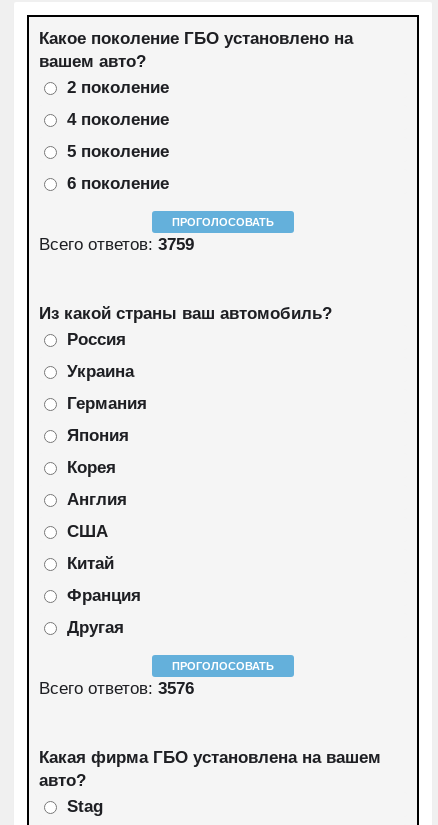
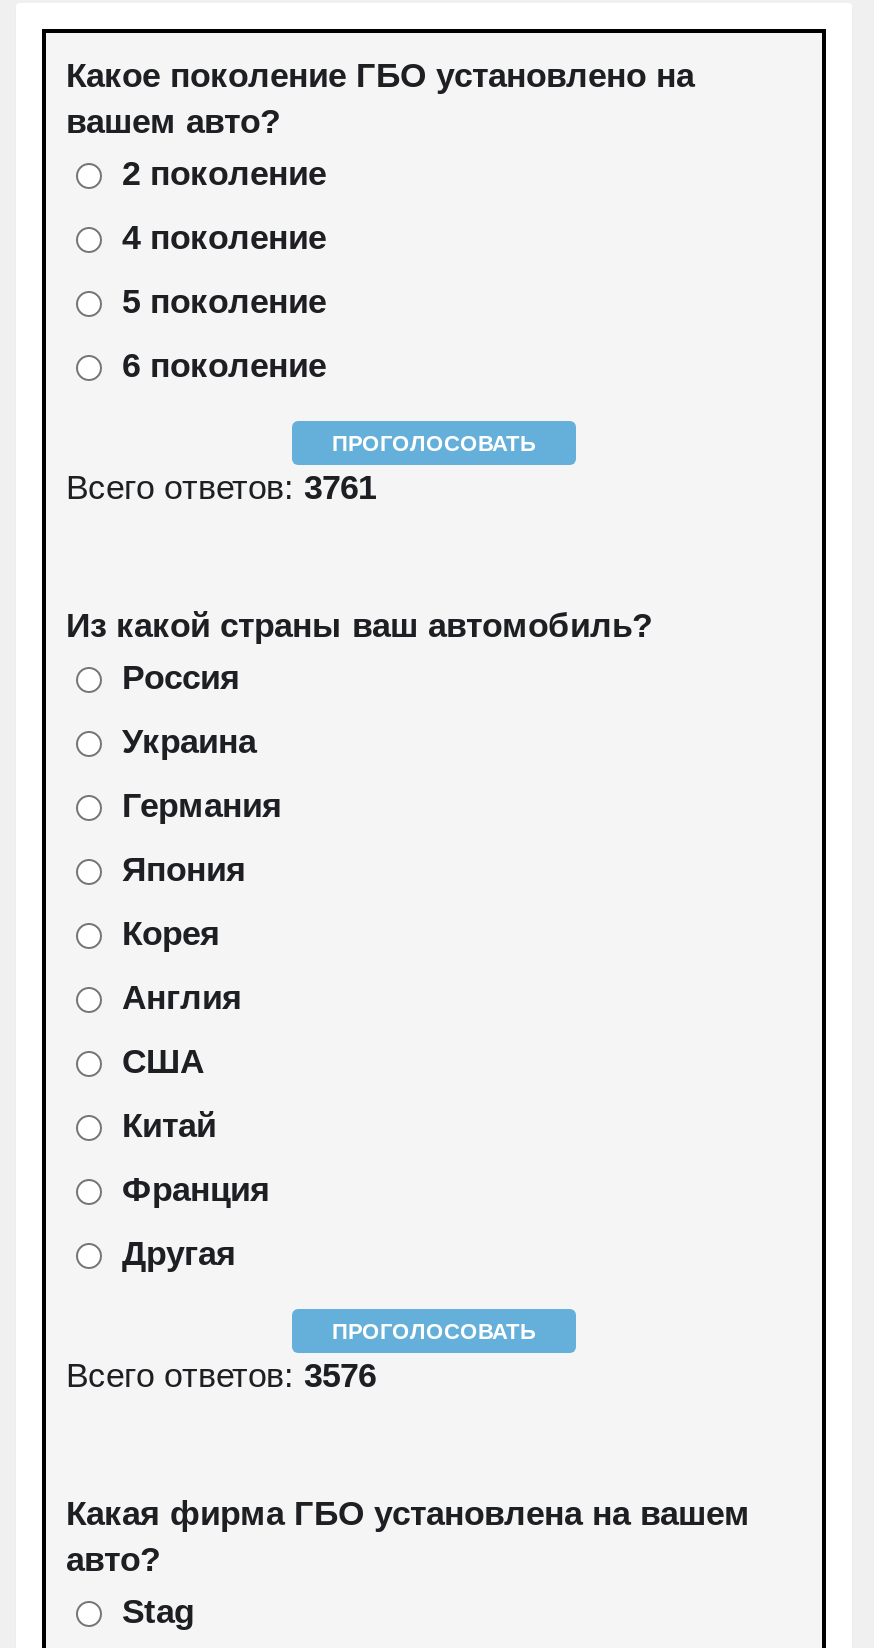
[39,235,194,254] Всего ответов: 3759 -> [66,469,376,507] Всего ответов: 3761

